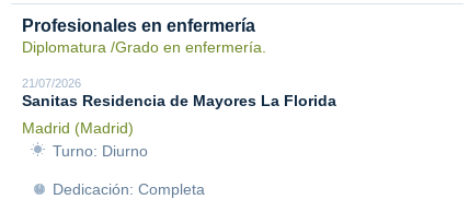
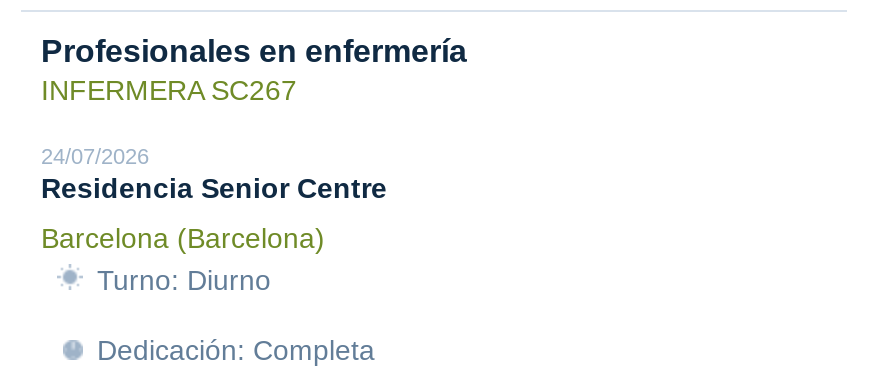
[22,38,266,56] Diplomatura /Grado en enfermería. -> [41,74,297,106] INFERMERA SC267
[22,77,336,109] 21/07/2026 | Sanitas Residencia de Mayores La Florida -> [41,144,387,204] 24/07/2026 | Residencia Senior Centre
[22,119,134,137] Madrid (Madrid) -> [41,222,325,254] Barcelona (Barcelona)

